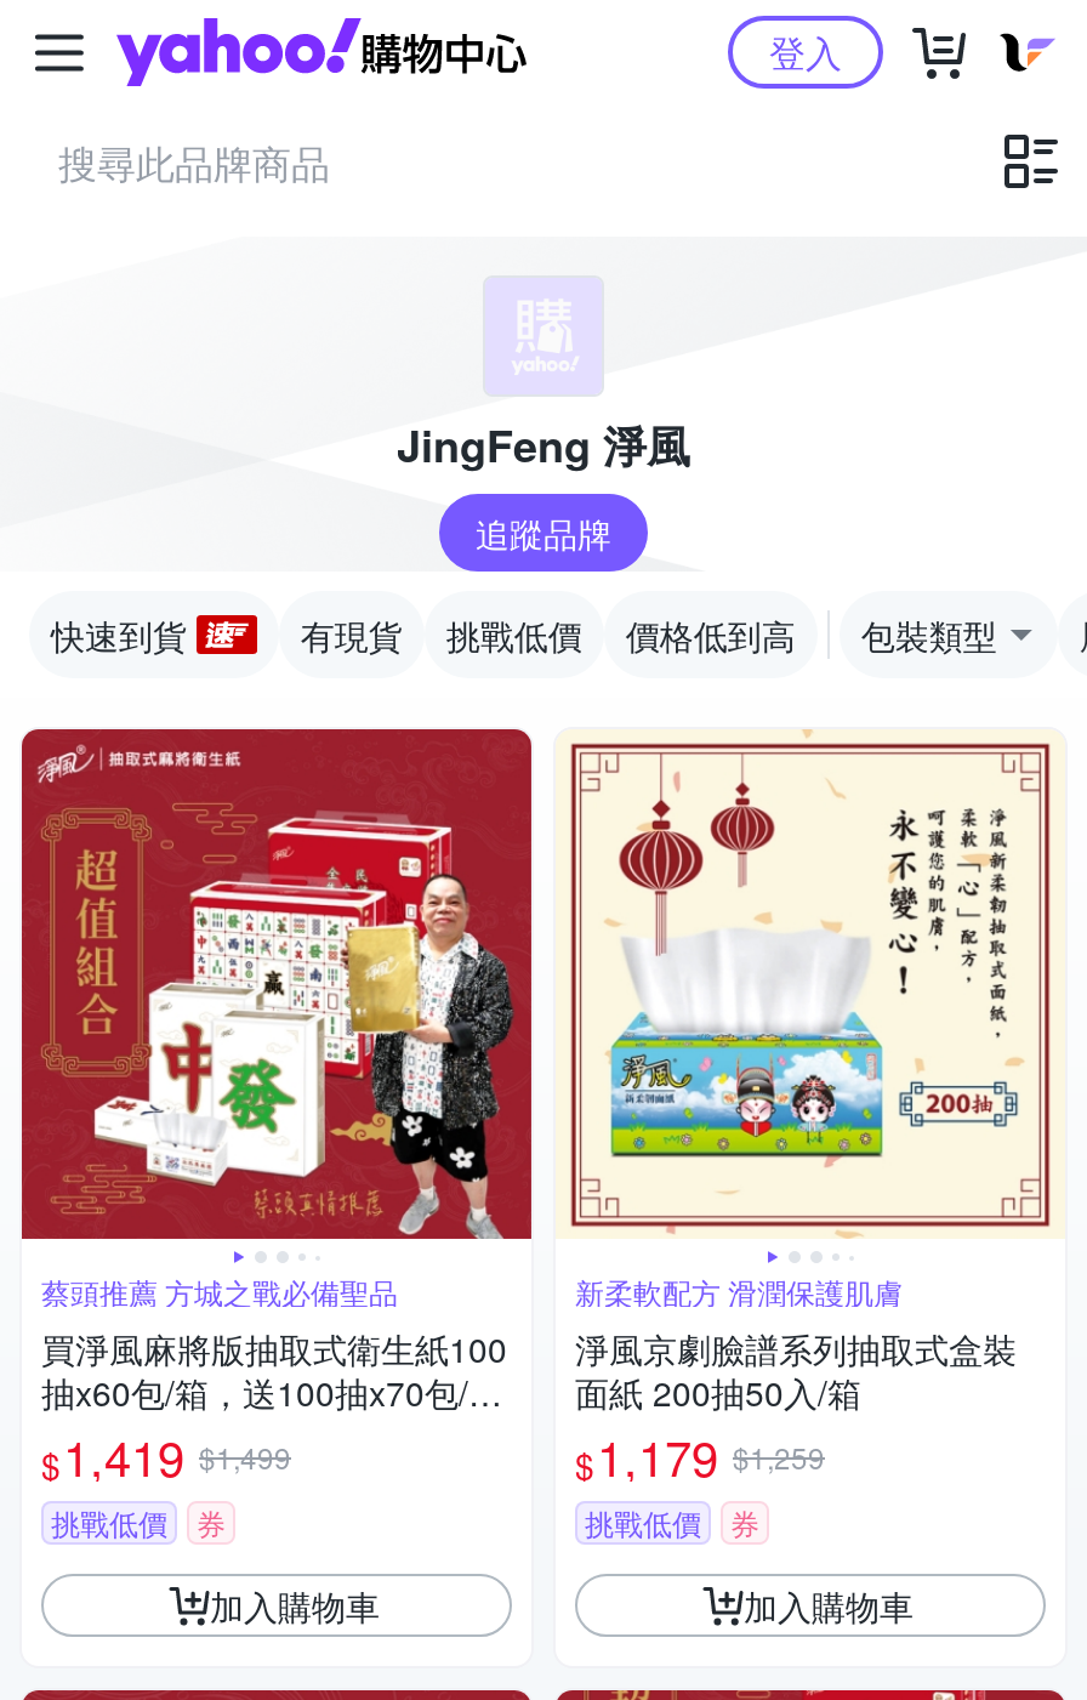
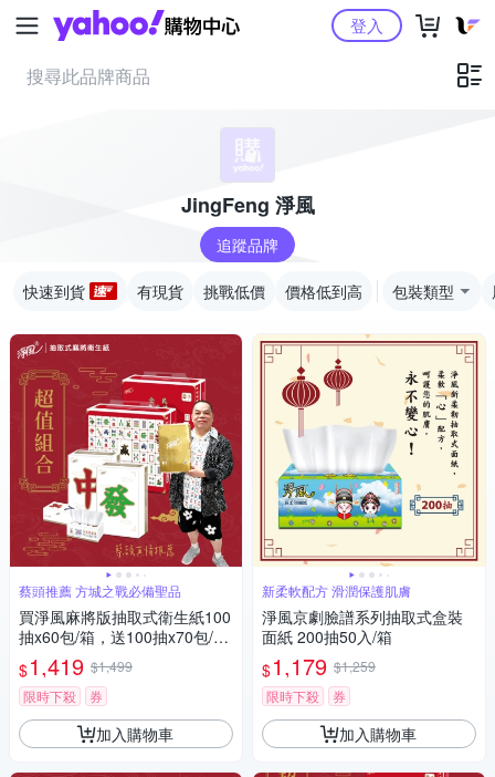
[51,1501,167,1542] 挑戰低價 -> [23,686,76,705] 限時下殺
[585,1501,701,1542] 挑戰低價 -> [266,686,319,705] 限時下殺

